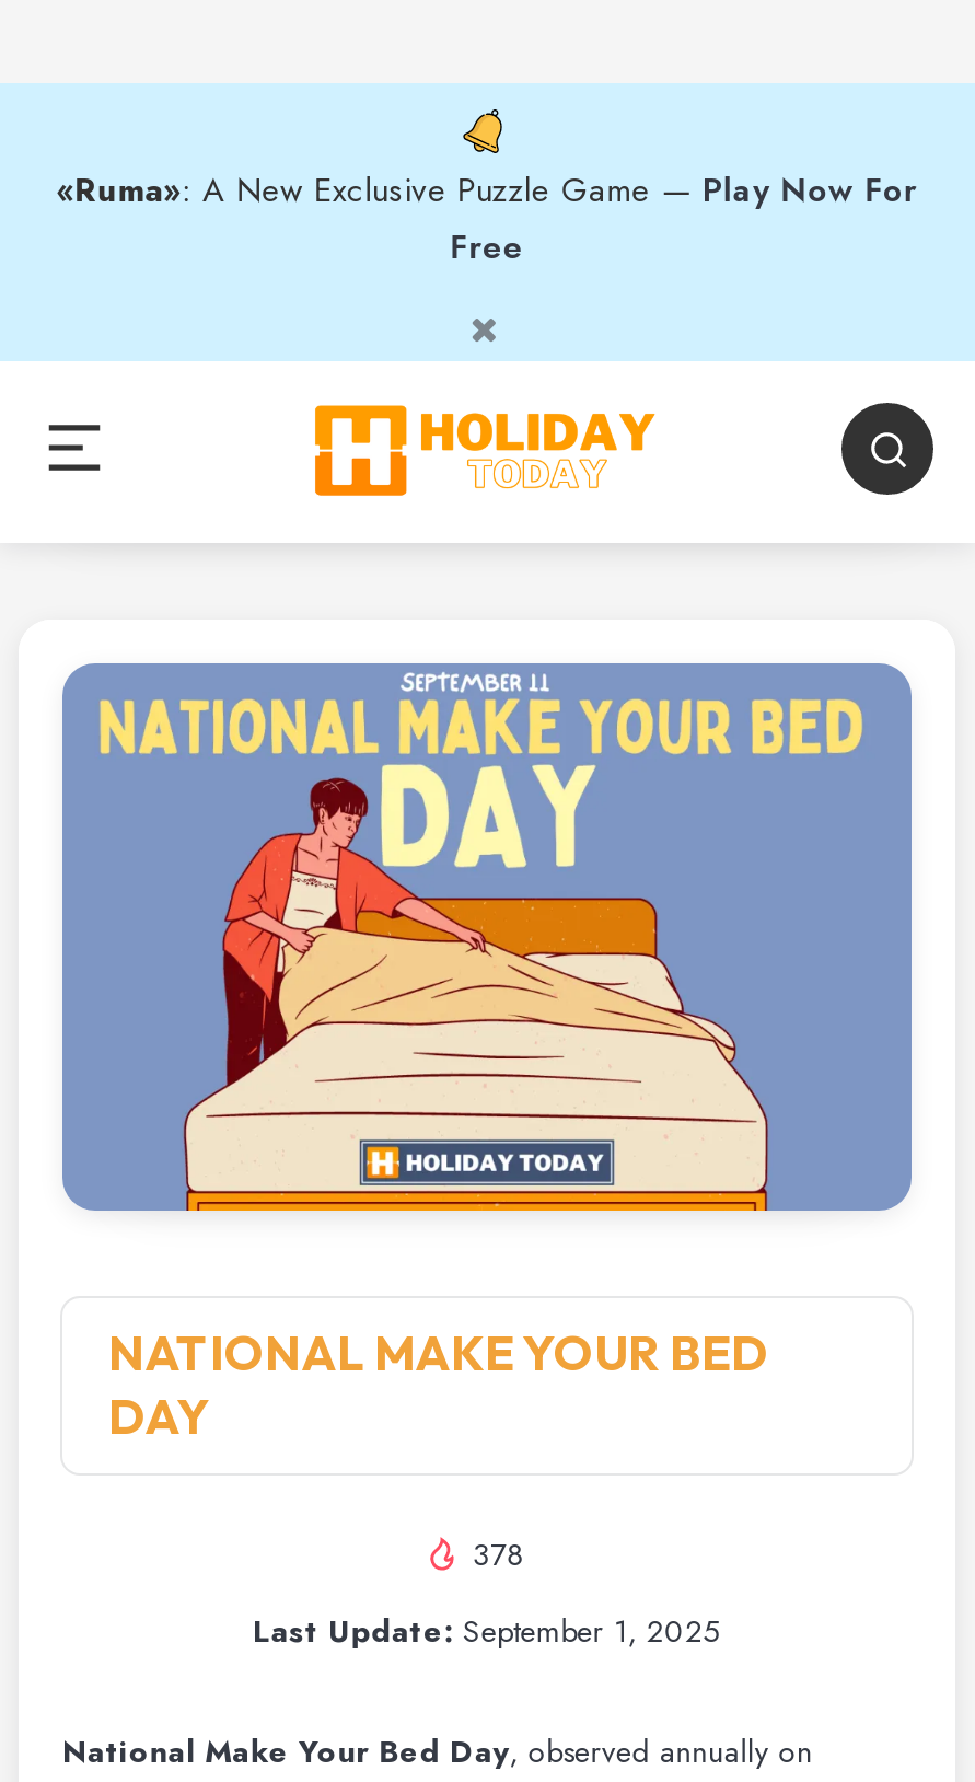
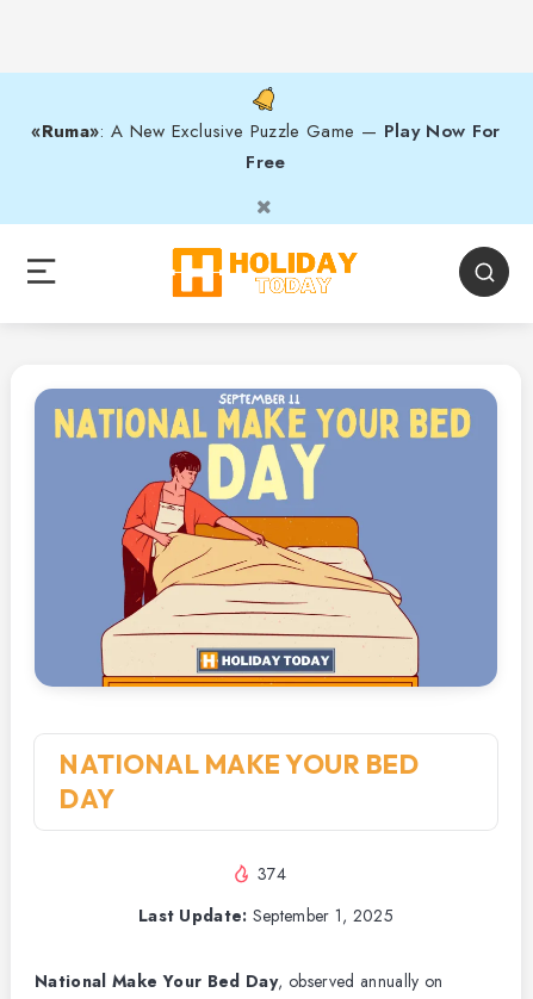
[463,1532,524,1575] 378 -> [253,861,286,885] 374

